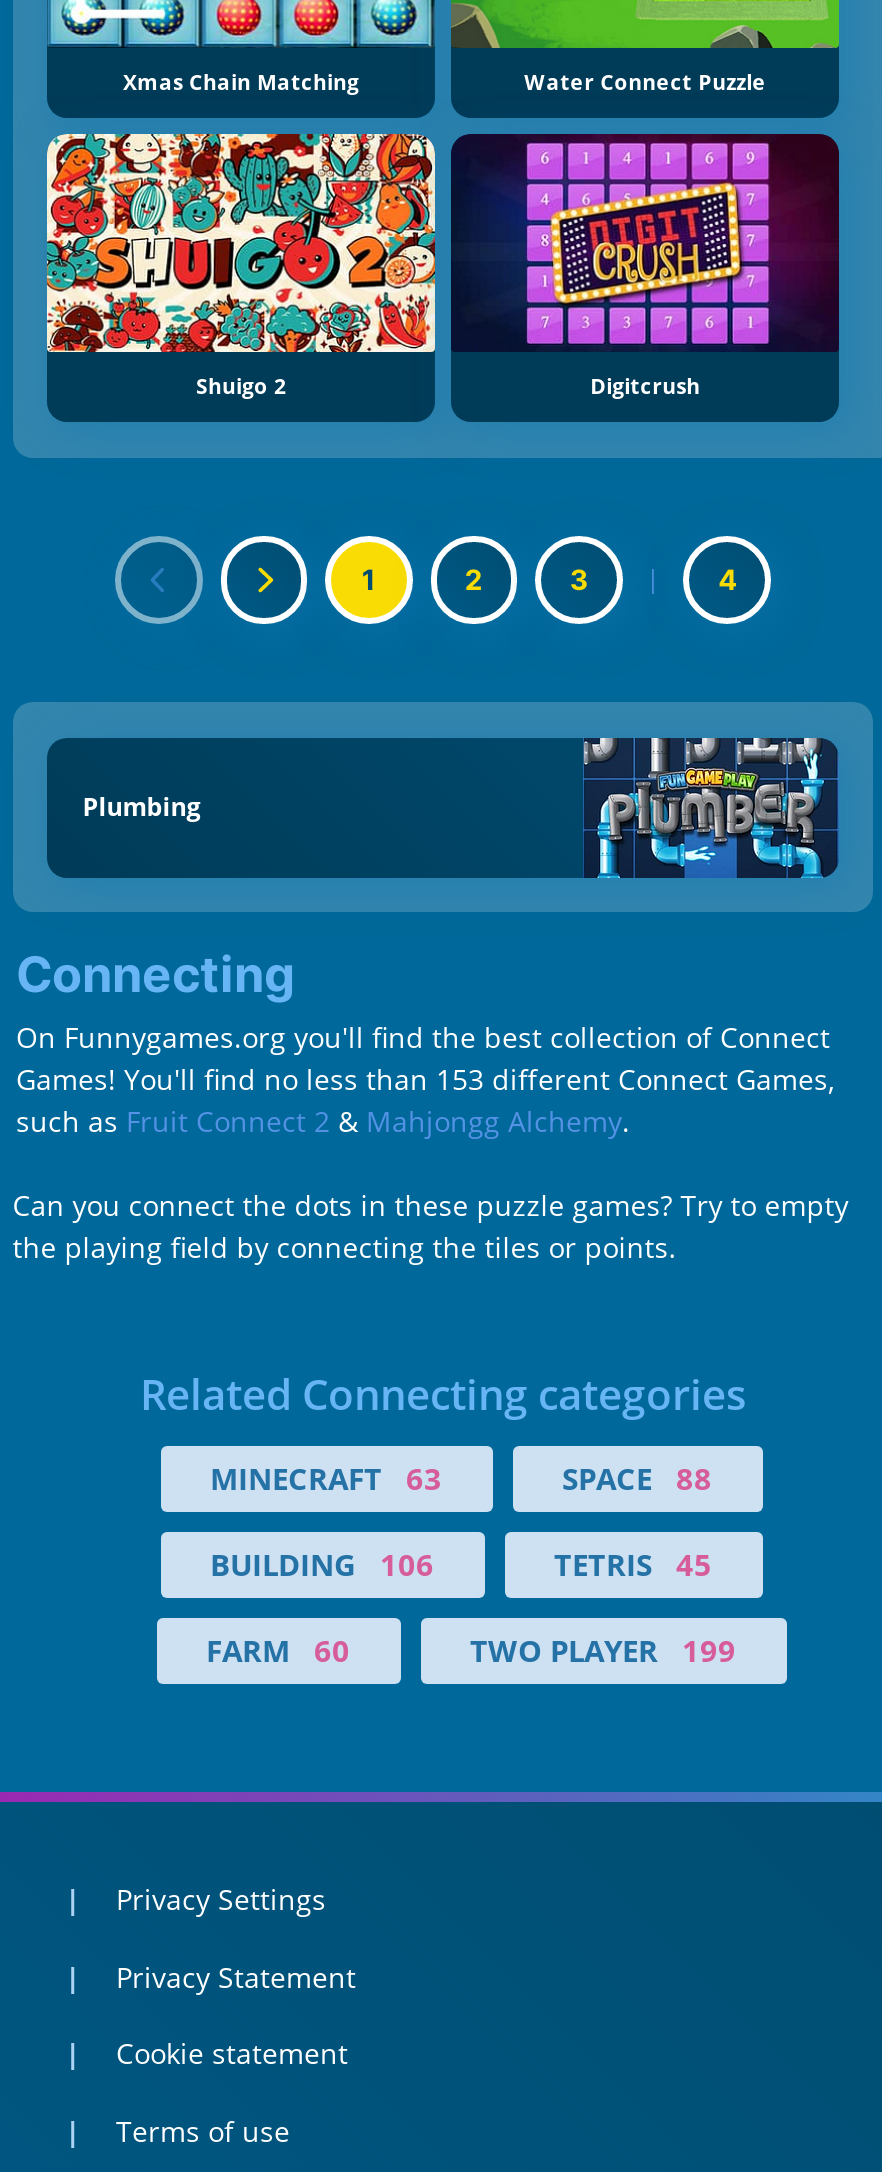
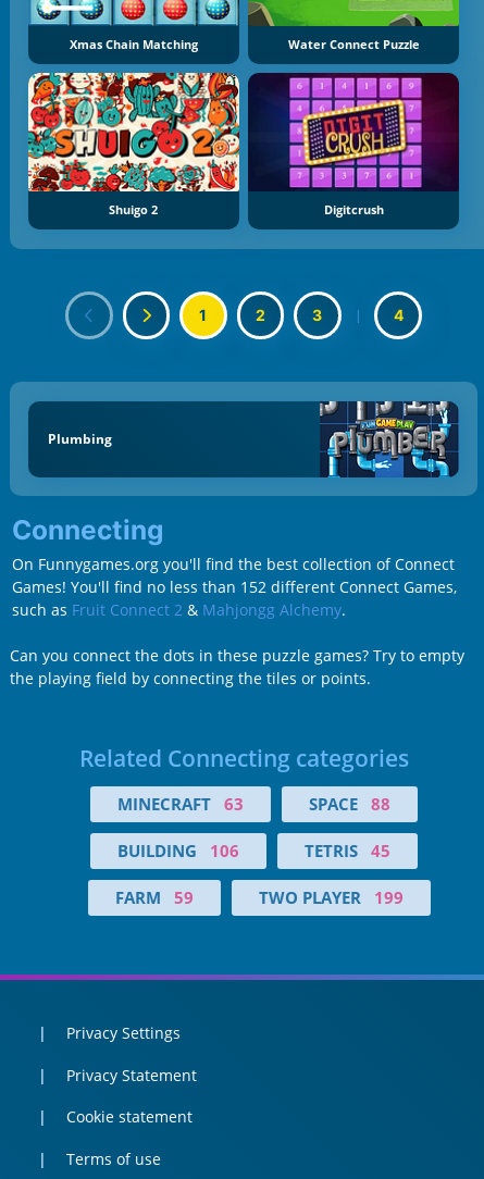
[16,1059,834,1097] Games! You'll find no less than 153 different Connect Games, -> [11,576,456,597] Games! You'll find no less than 152 different Connect Games,
[206,1629,350,1669] FARM 60 -> [115,886,193,908] FARM 59

